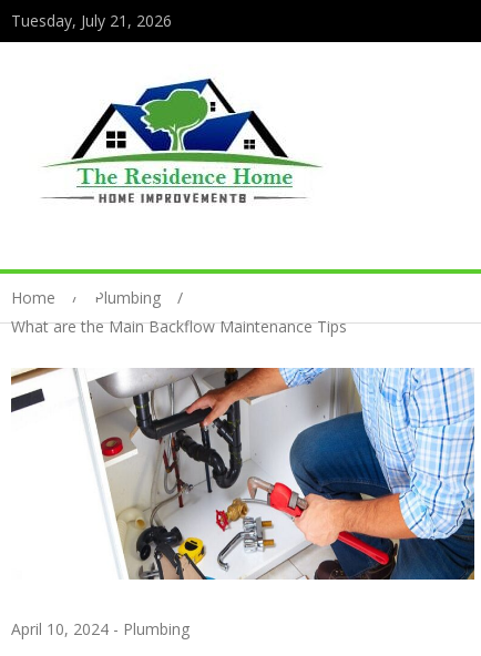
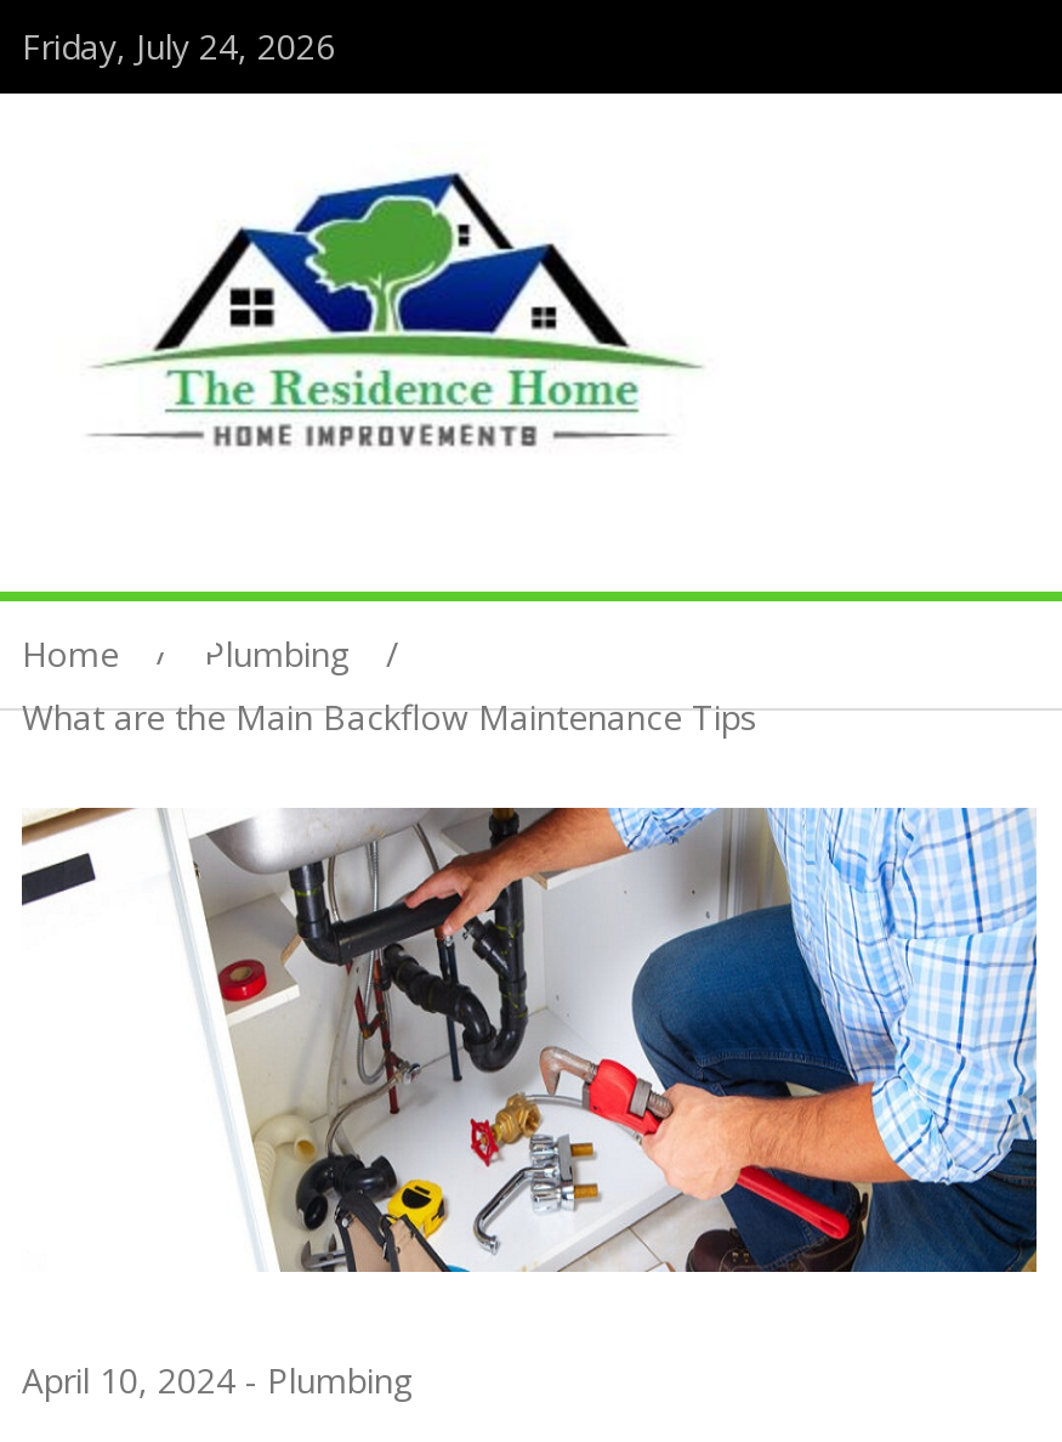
[11,10,172,31] Tuesday, July 21, 2026 -> [22,23,335,69] Friday, July 24, 2026

